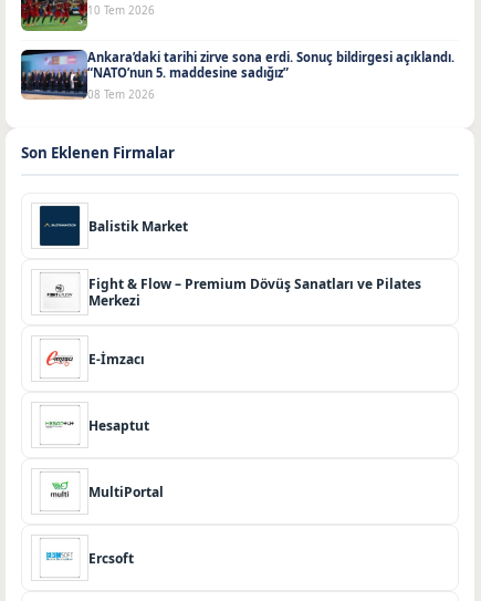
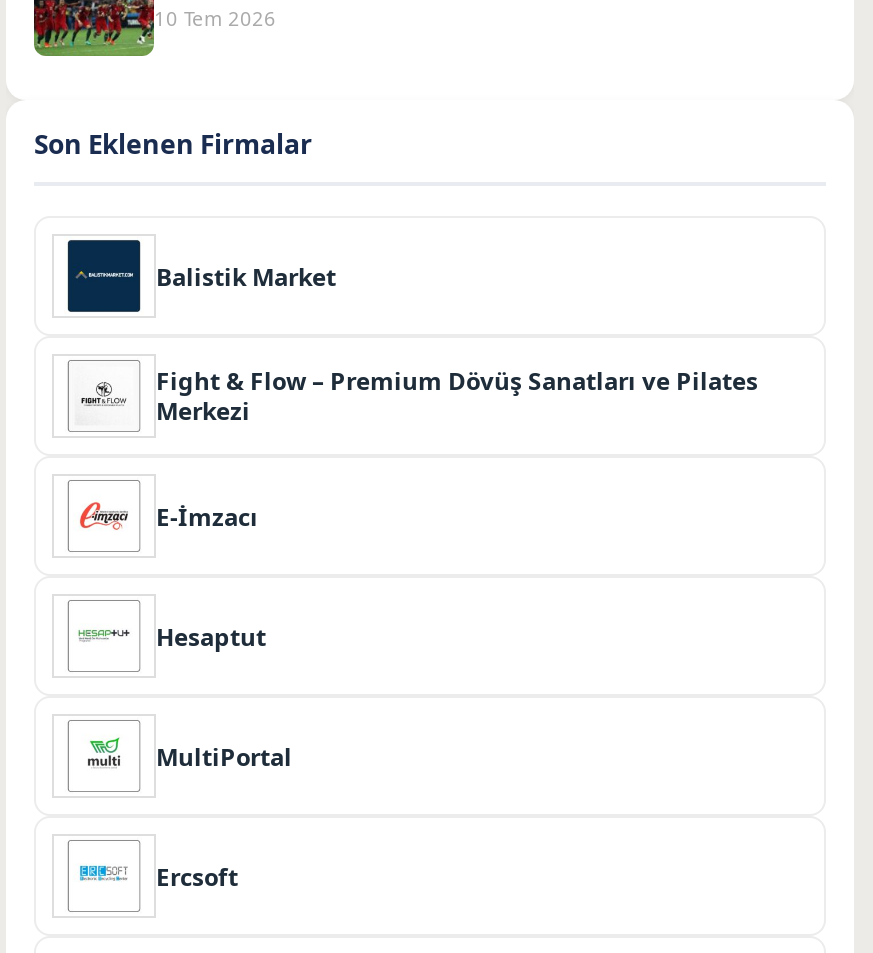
[20,49,454,102] [image] | Ankara’daki tarihi zirve sona erdi. Sonuç bildirgesi açıklandı. | “NATO’nun 5. maddesine sadığız” | 08 Tem 2026 -> none

